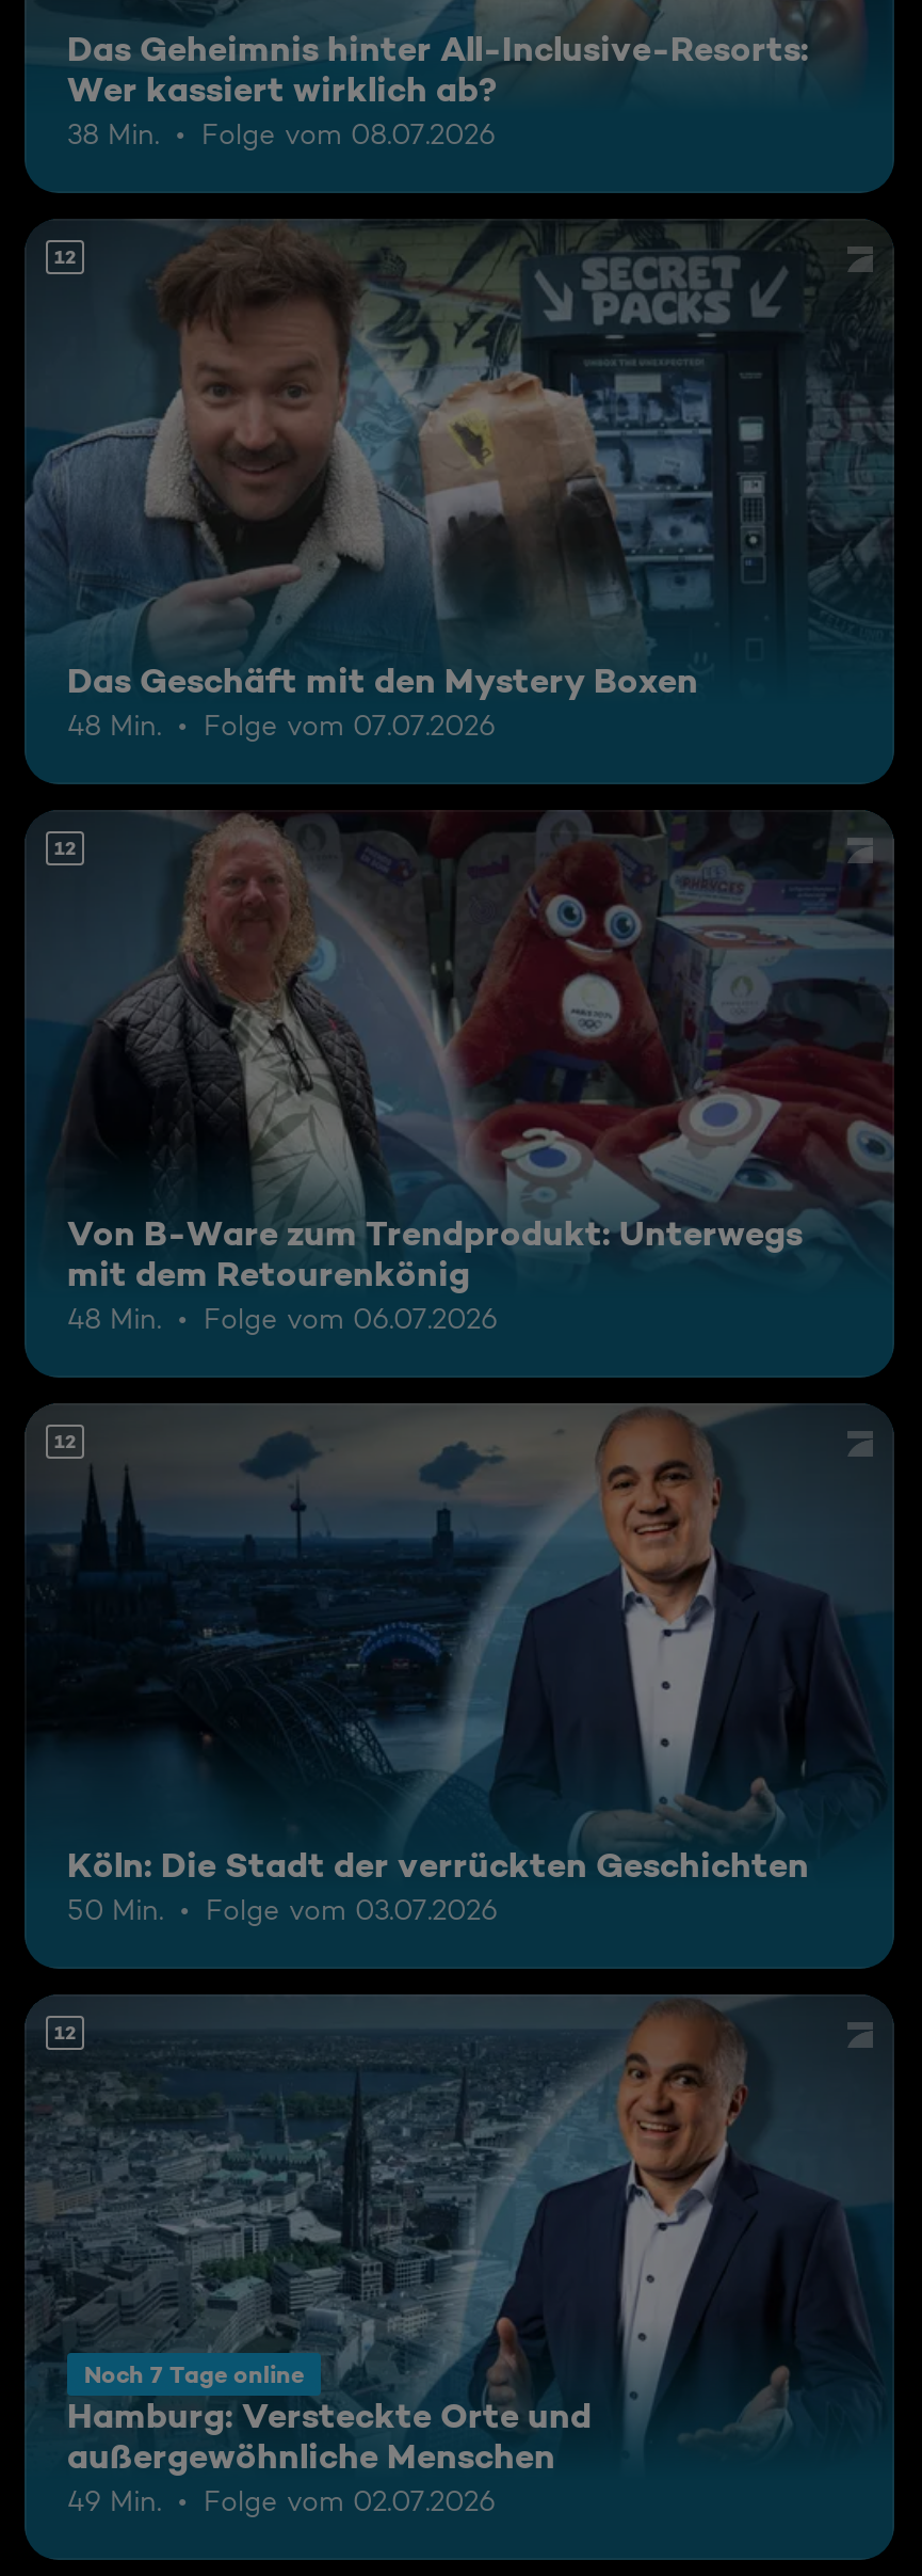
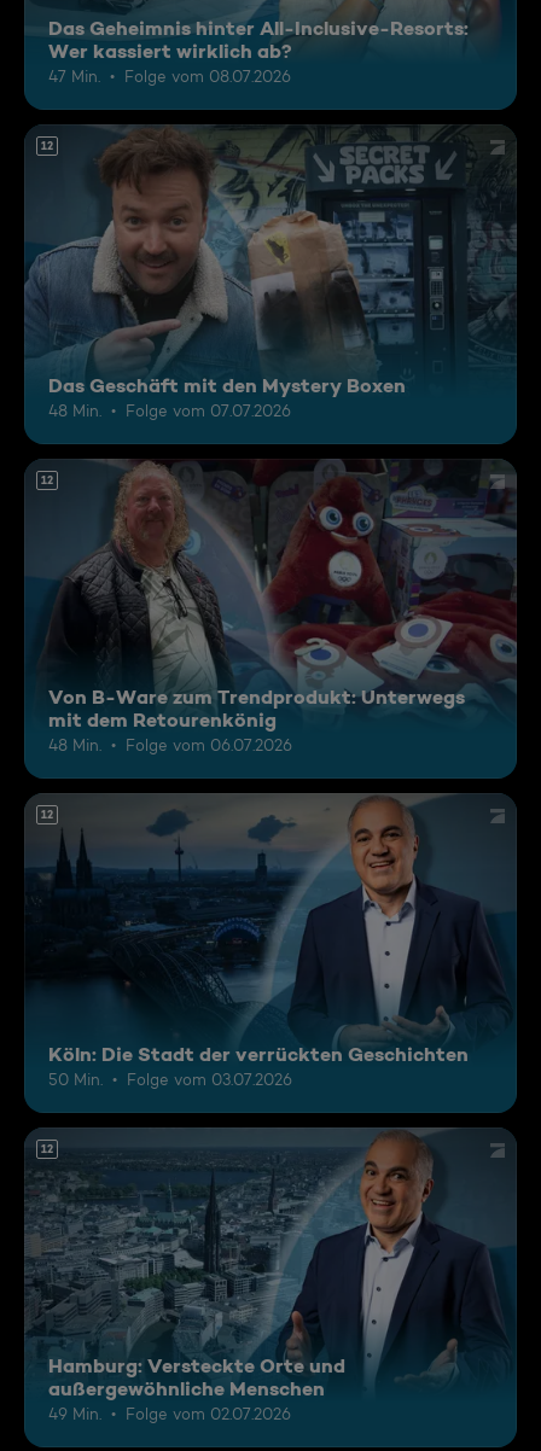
[67,117,496,151] 38 Min. Folge vom 08.07.2026 -> [48,66,291,85] 47 Min. Folge vom 08.07.2026
[84,2358,304,2388] Noch 7 Tage online -> none

